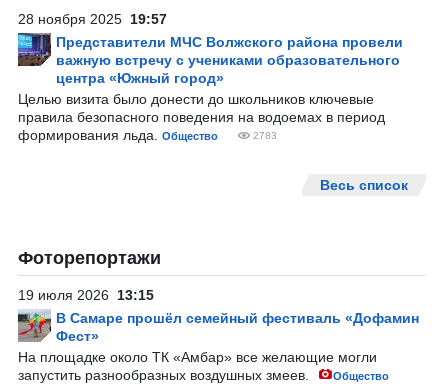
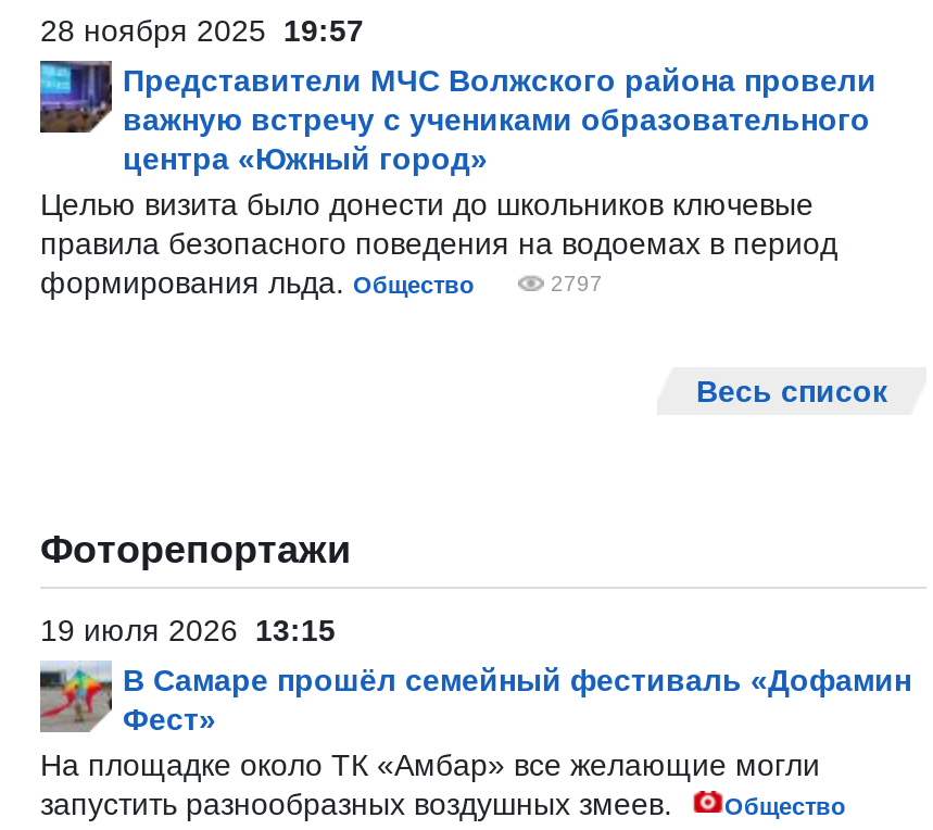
[253,130,277,141] 2783 -> [551,272,603,295] 2797

